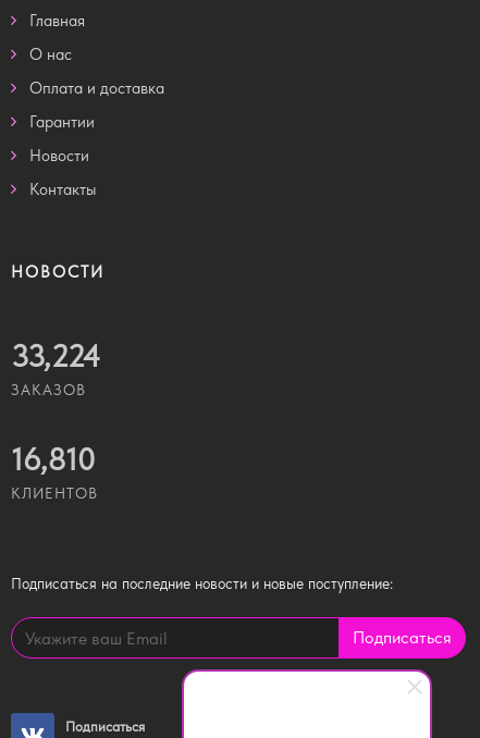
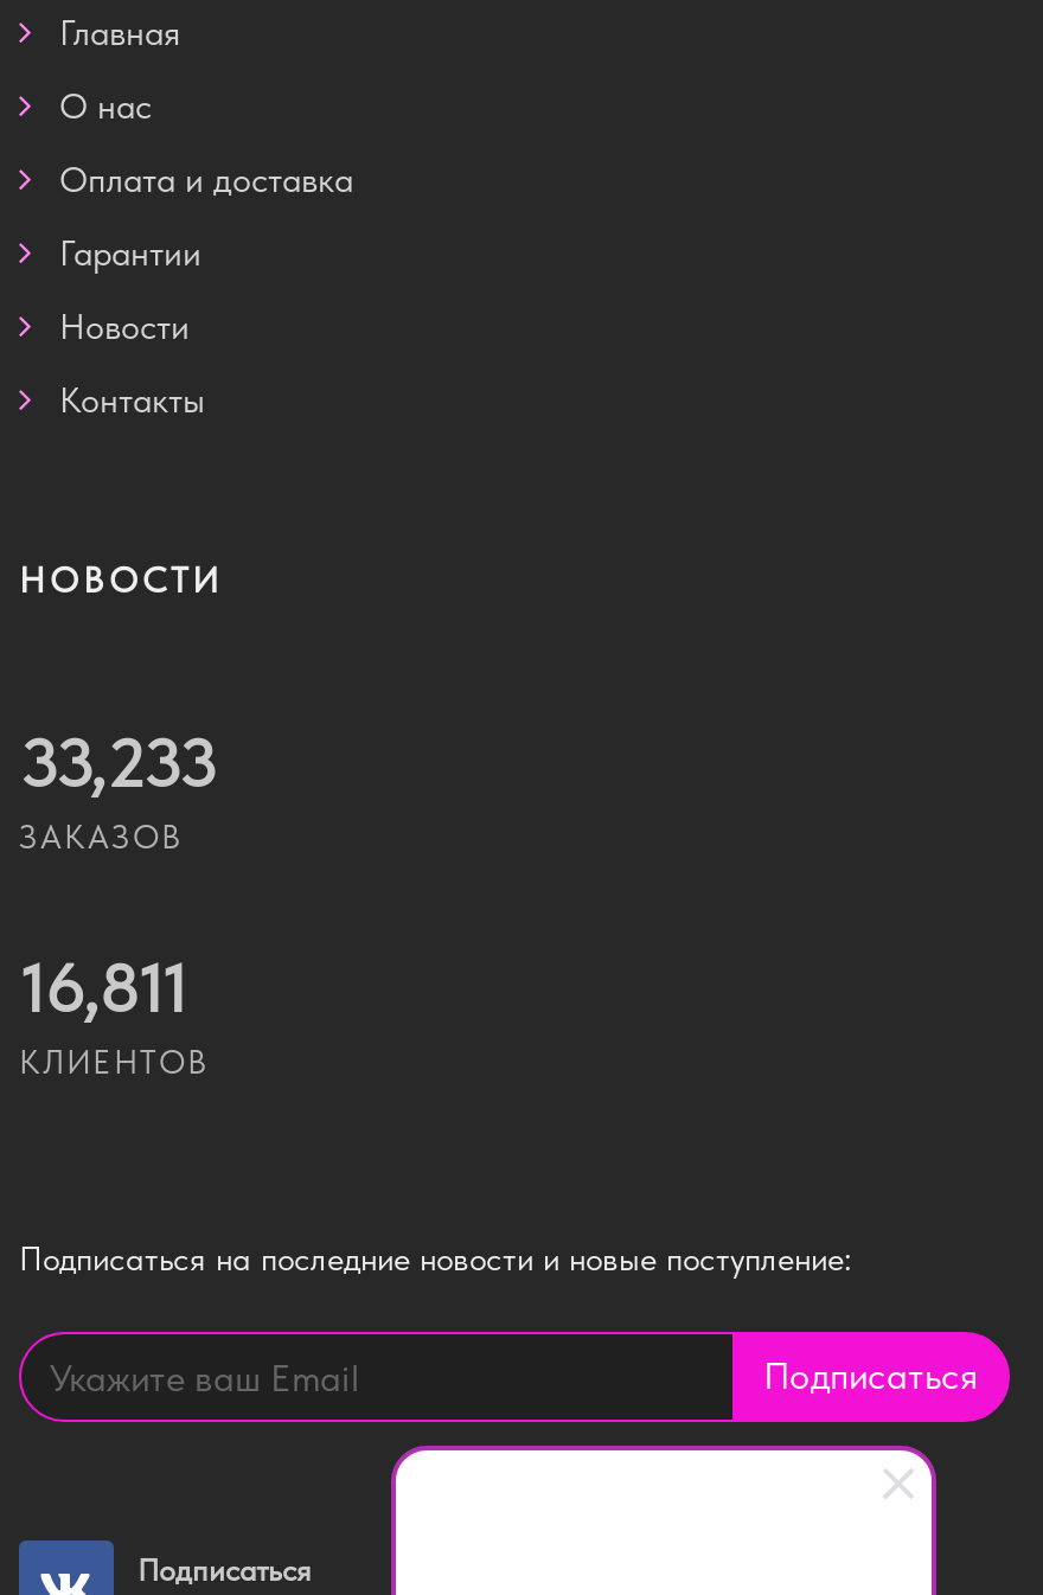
[11,337,100,374] 33,224 -> [19,723,216,803] 33,233
[11,441,95,478] 16,810 -> [19,948,187,1029] 16,811

